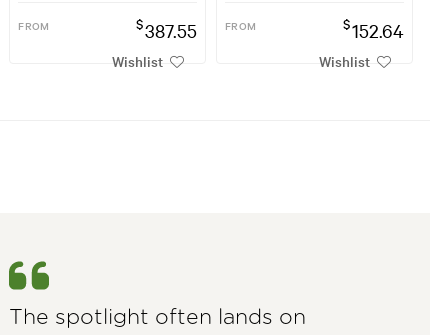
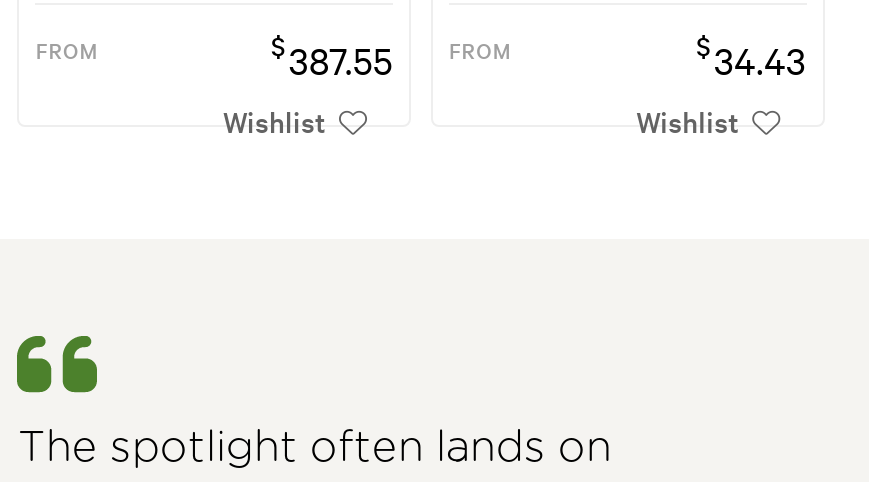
[343,14,404,42] $ 152.64 -> [696,27,806,84] $ 34.43

